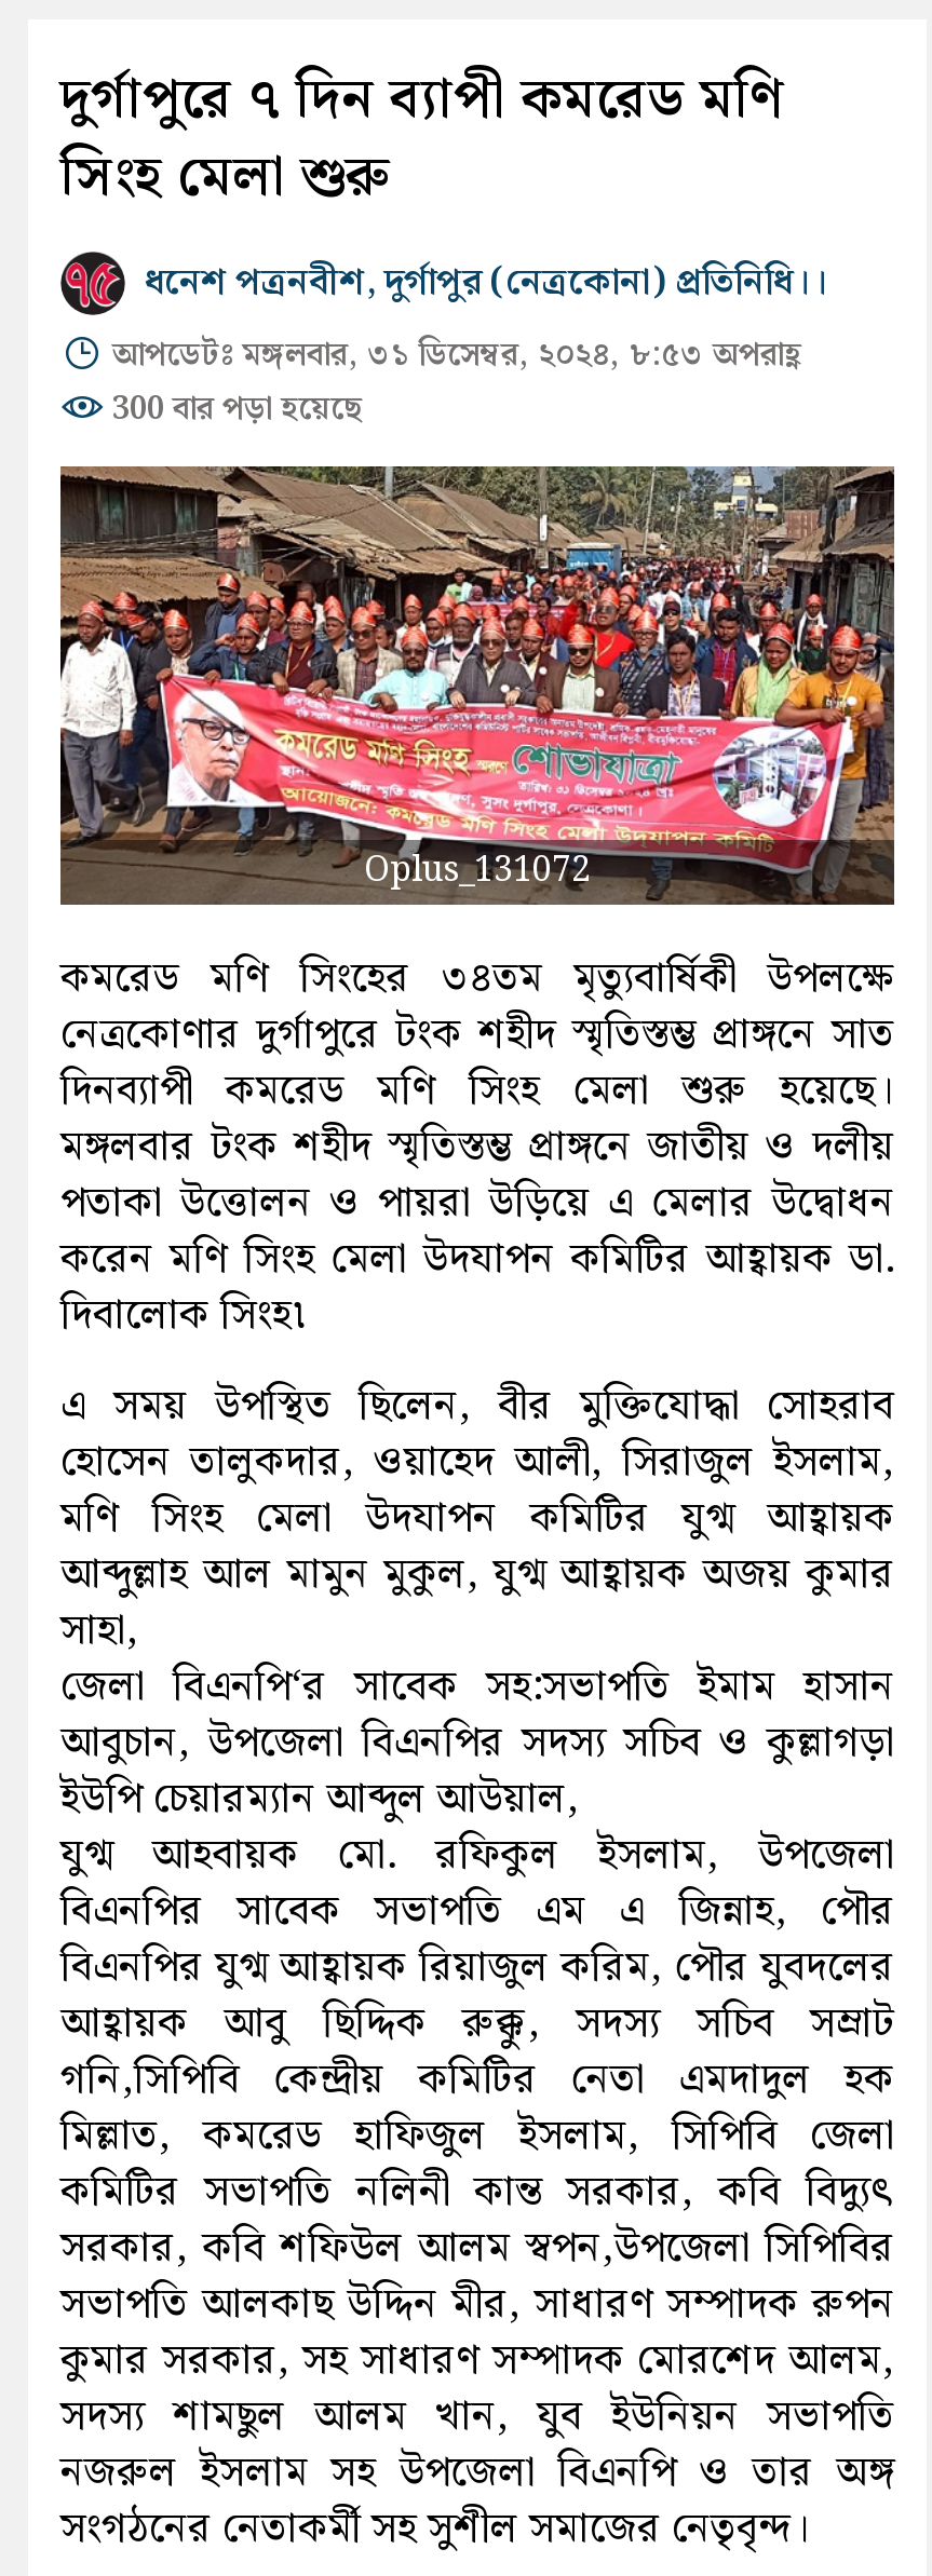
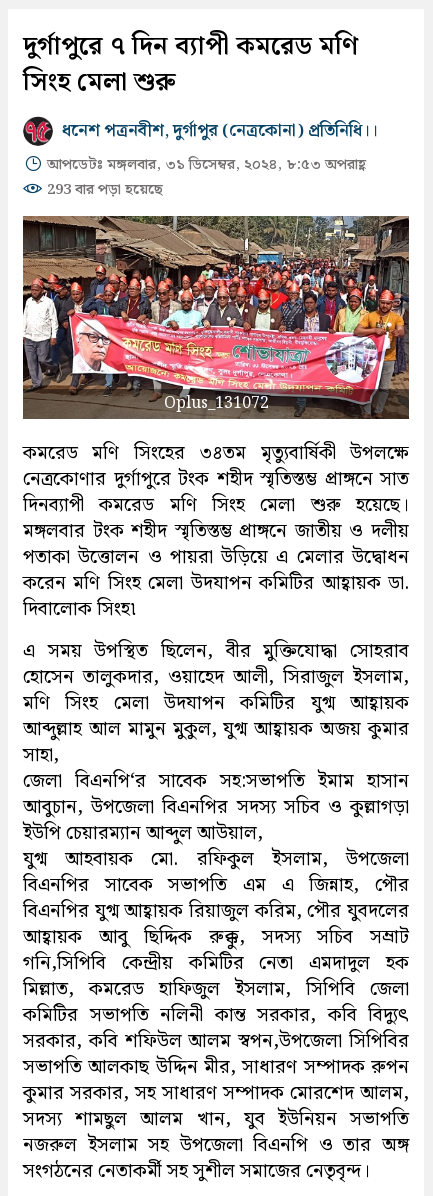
[104,385,363,437] 300 বার পড়া হয়েছে -> [43,178,163,202] 293 বার পড়া হয়েছে

